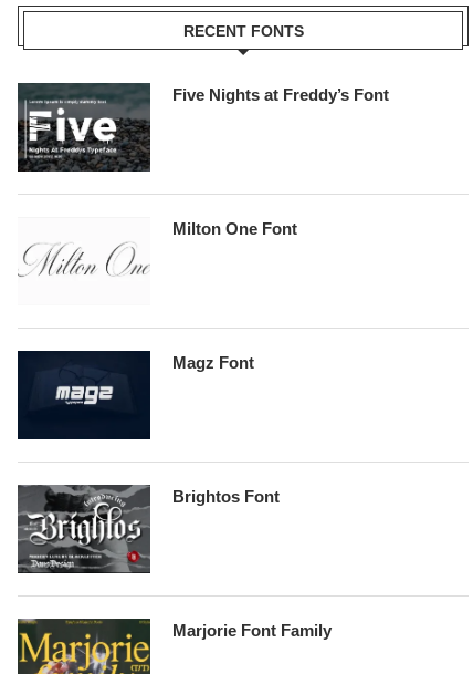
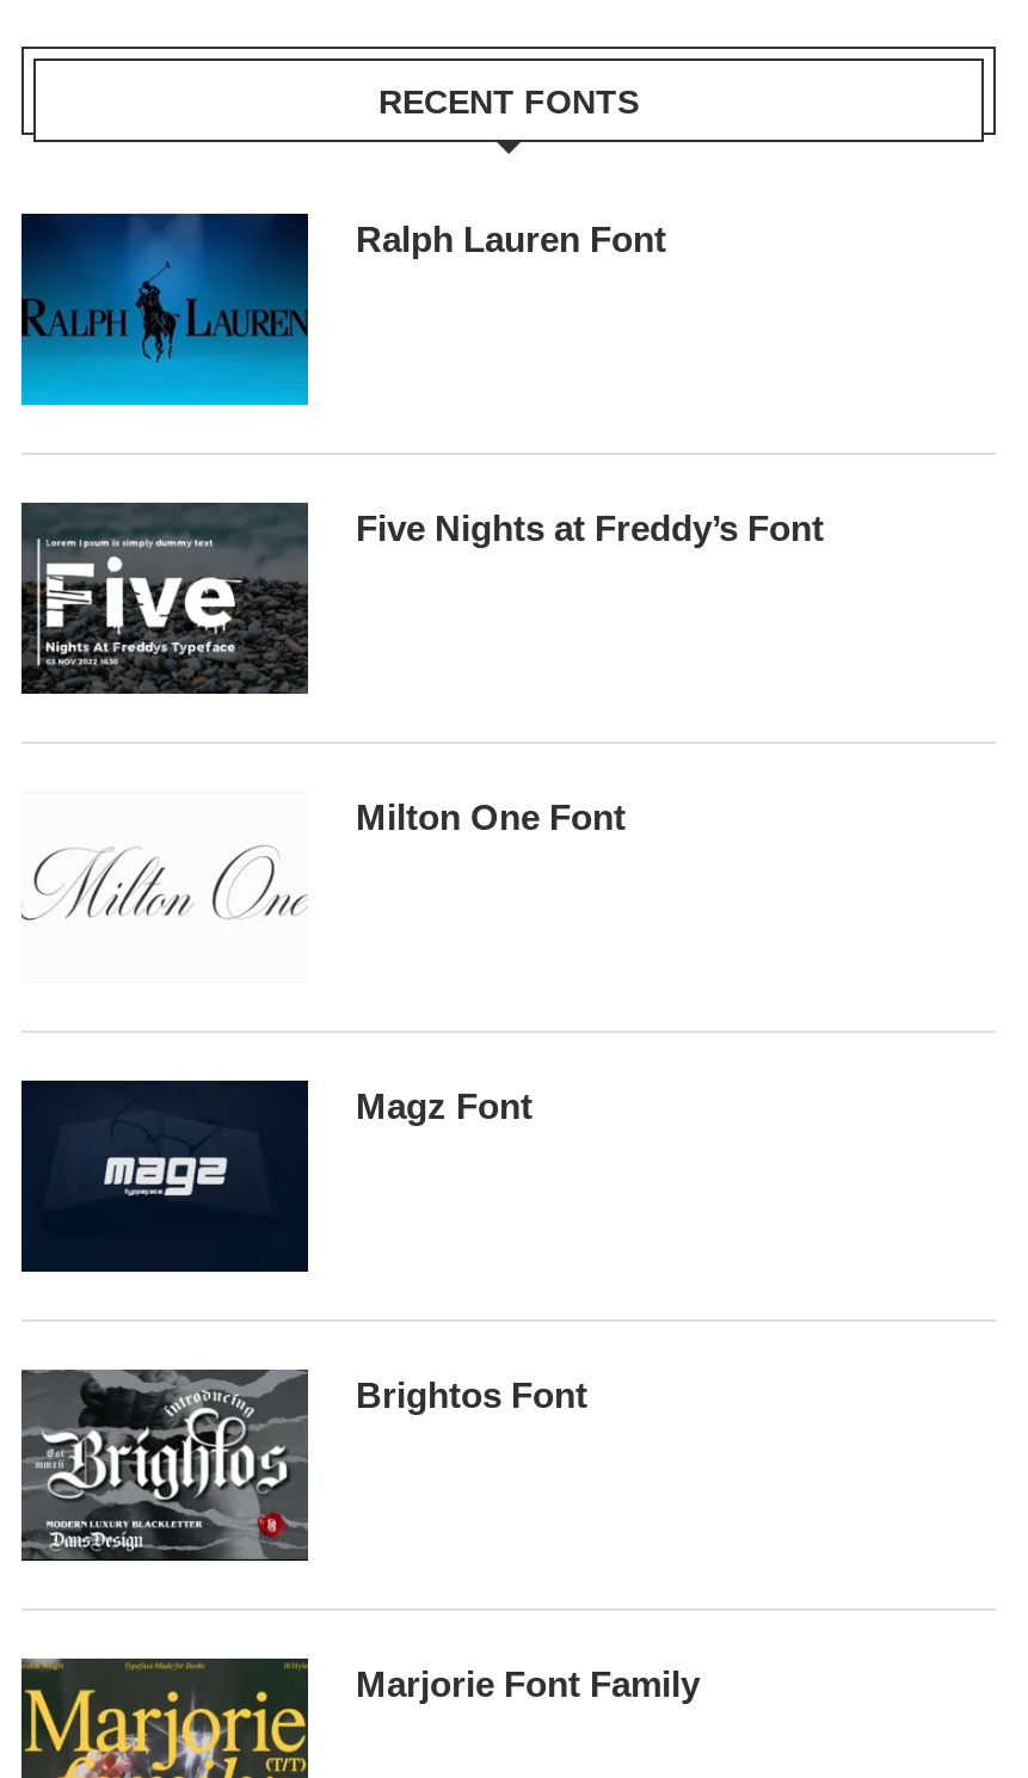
none -> [19,214,666,407] [image] | Ralph Lauren Font

